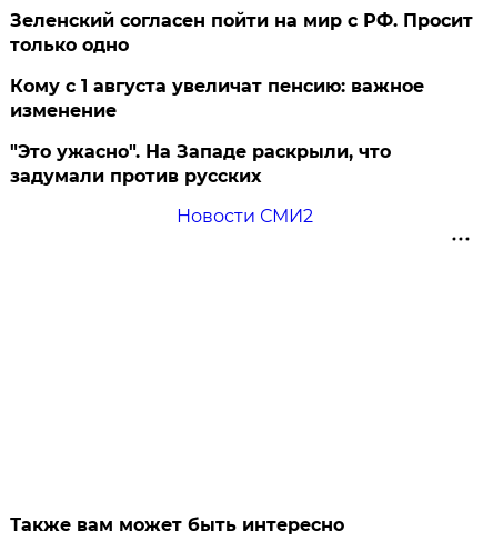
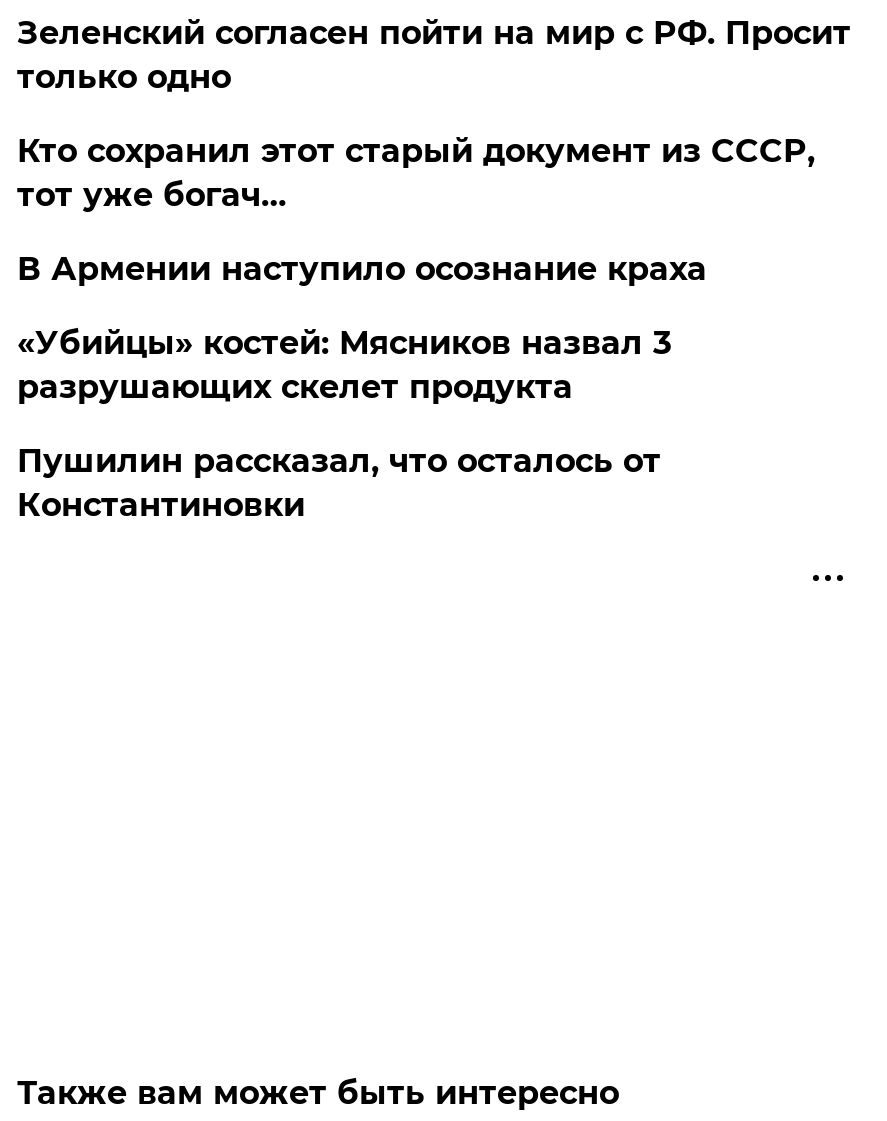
[10,75,425,227] Кому с 1 августа увеличат пенсию: важное | изменение | "Это ужасно". На Западе раскрыли, что | задумали против русских | Новости СМИ2 -> [17,132,815,524] Кто сохранил этот старый документ из СССР, | тот уже богач… | В Армении наступило осознание краха | «Убийцы» костей: Мясников назвал 3 | разрушающих скелет продукта | Пушилин рассказал, что осталось от | Константиновки

